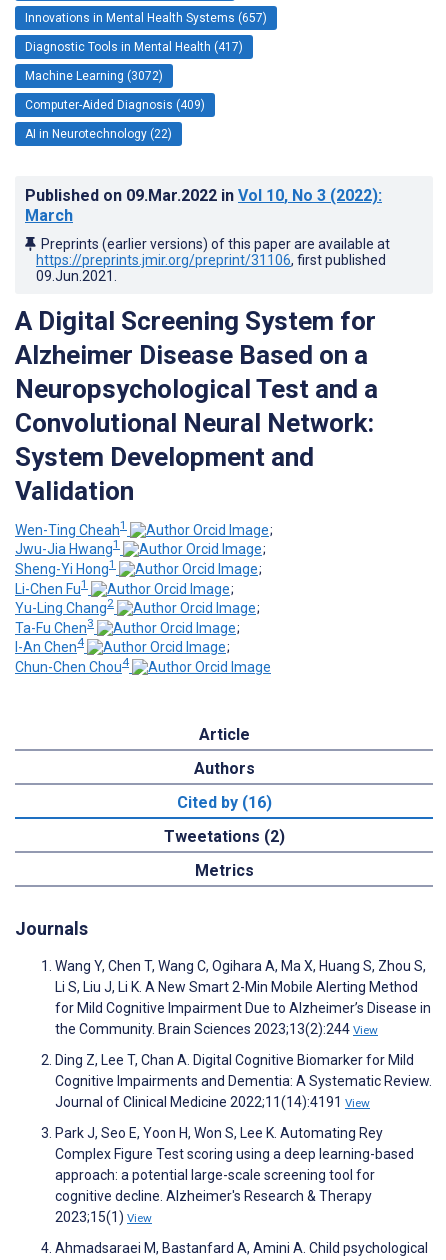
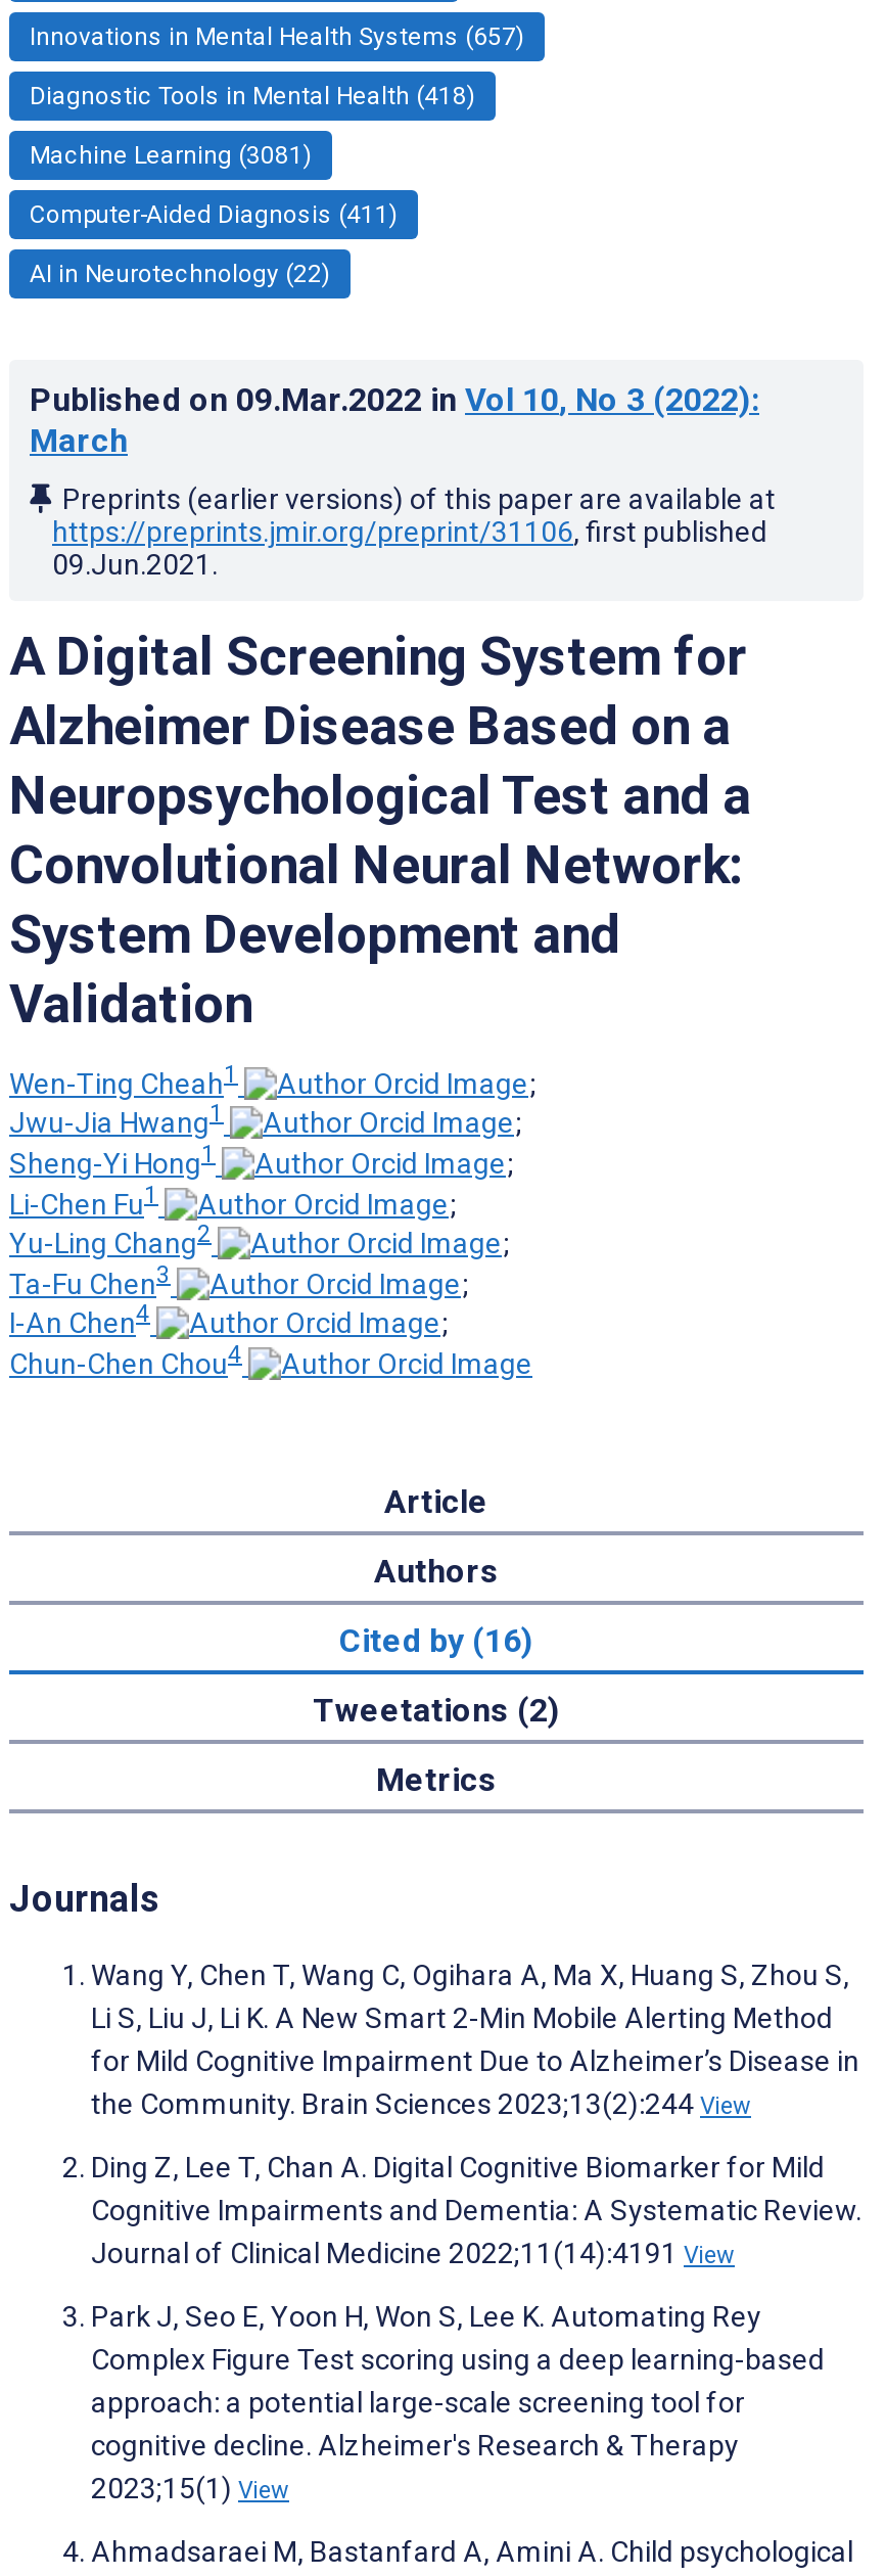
[25,40,243,54] Diagnostic Tools in Mental Health (417) -> [30,82,475,110] Diagnostic Tools in Mental Health (418)
[25,69,163,83] Machine Learning (3072) -> [30,141,312,169] Machine Learning (3081)
[25,98,205,112] Computer-Aided Diagnosis (409) -> [30,200,398,229] Computer-Aided Diagnosis (411)

